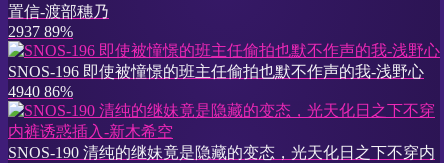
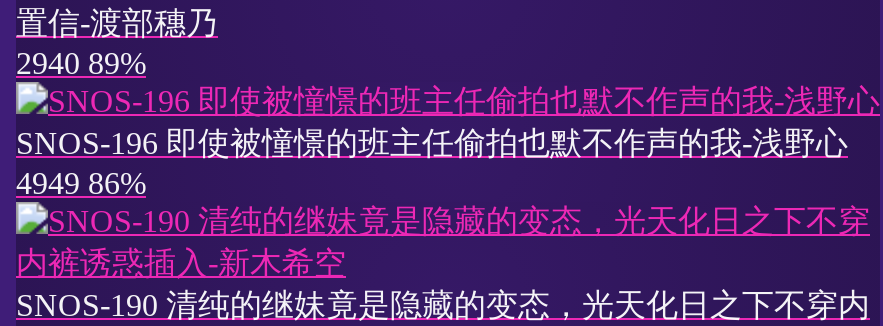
[8,23,73,40] 2937 89% -> [16,45,146,79] 2940 89%
[8,83,73,100] 4940 86% -> [16,165,146,199] 4949 86%

